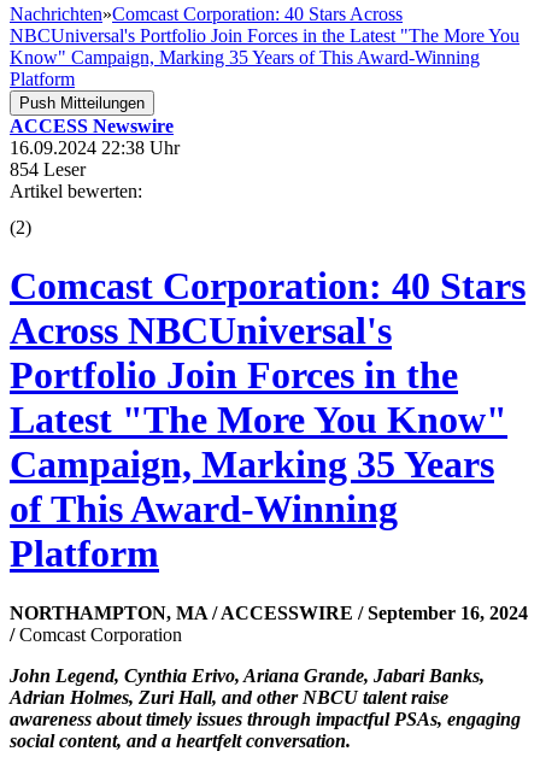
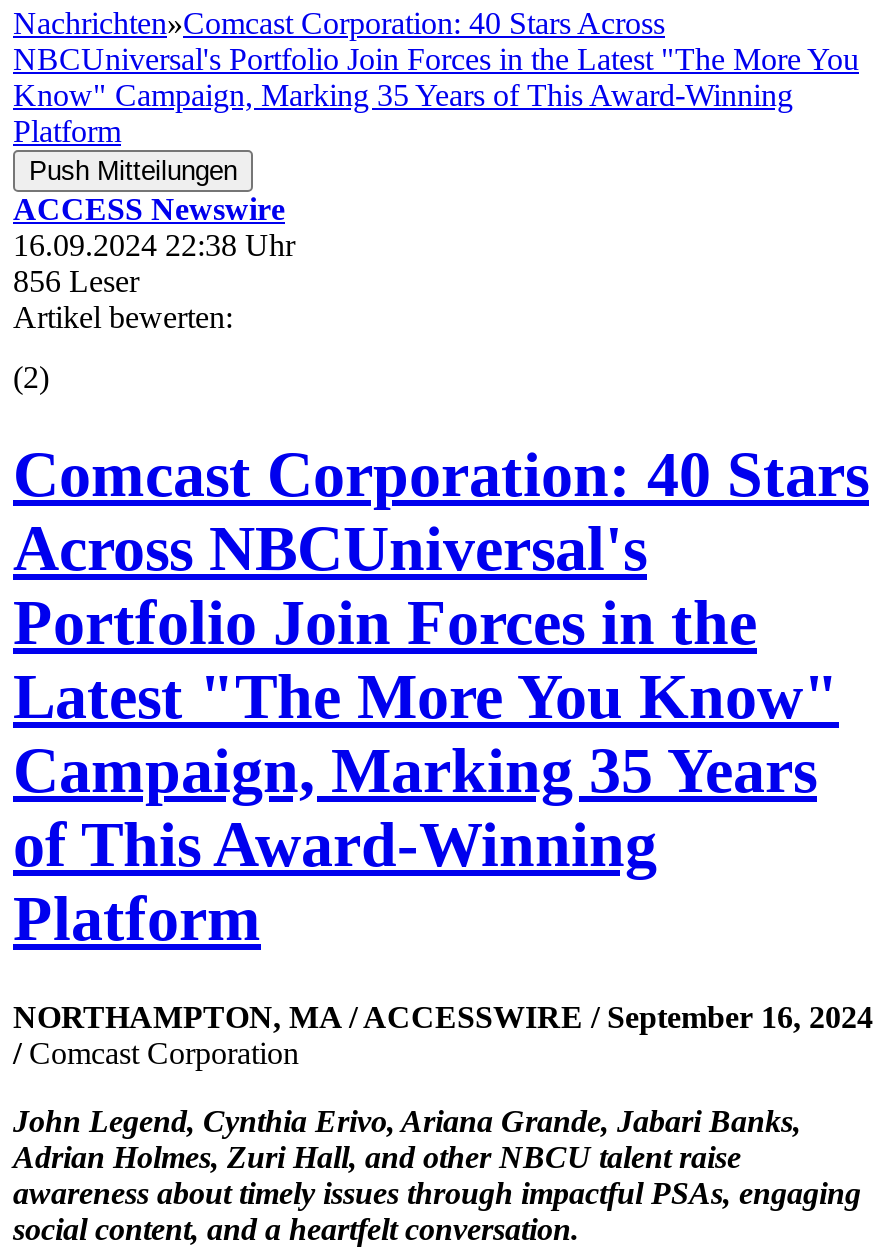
[10,159,86,180] 854 Leser -> [13,264,139,298] 856 Leser

